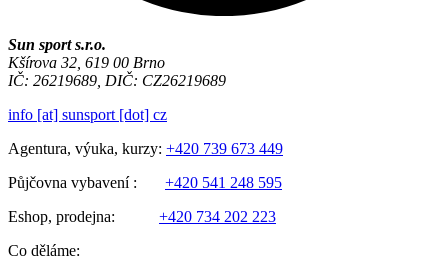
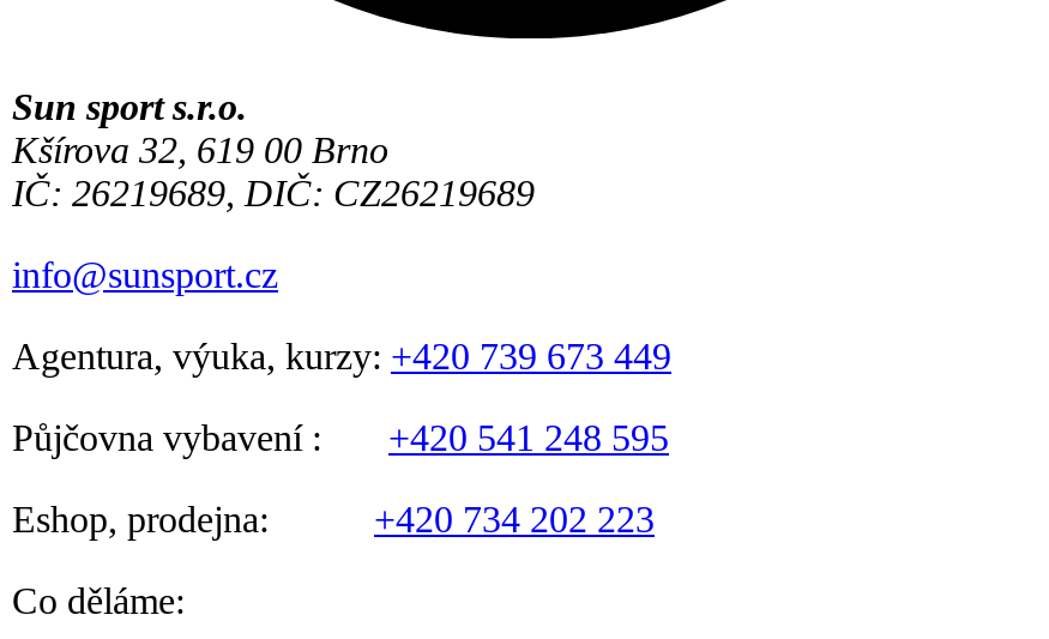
[8,106,167,123] info [at] sunsport [dot] cz -> [12,254,278,294] info@sunsport.cz

